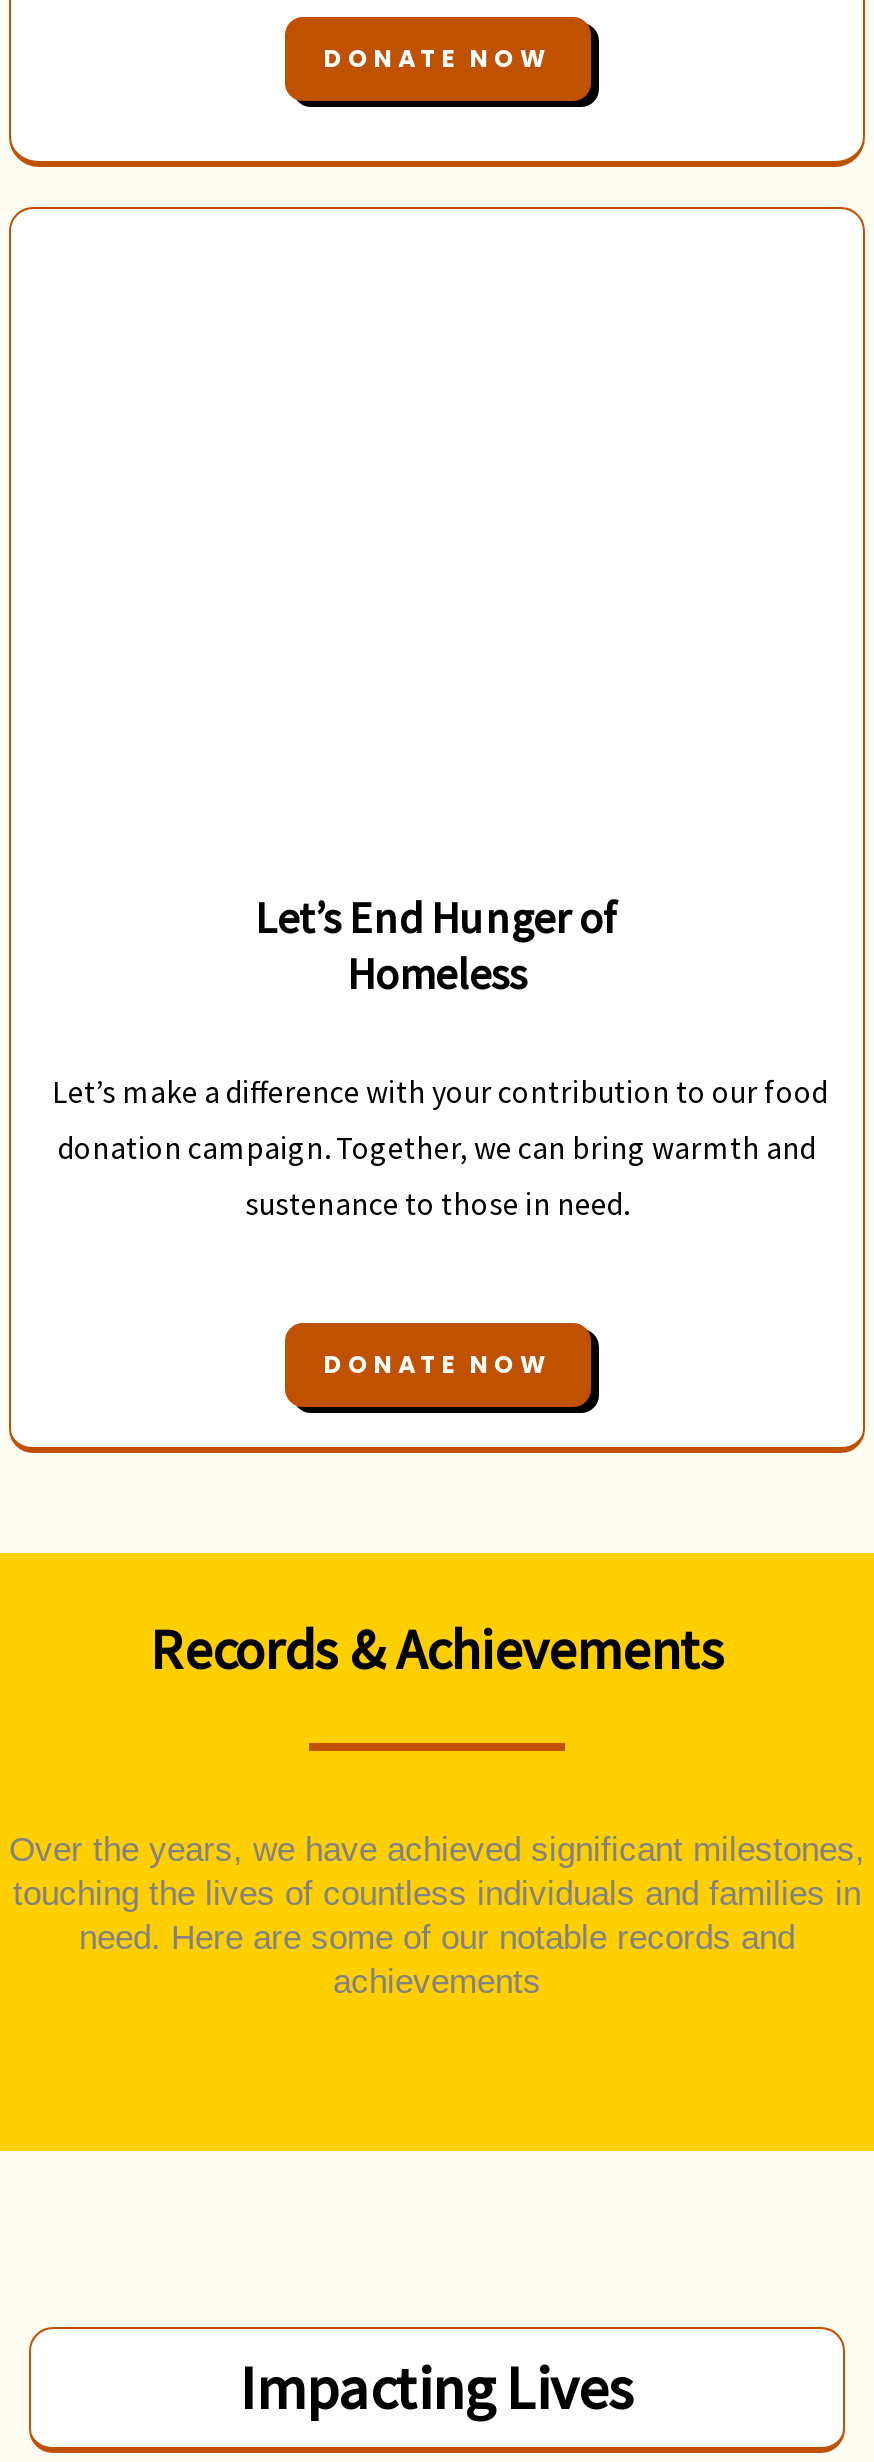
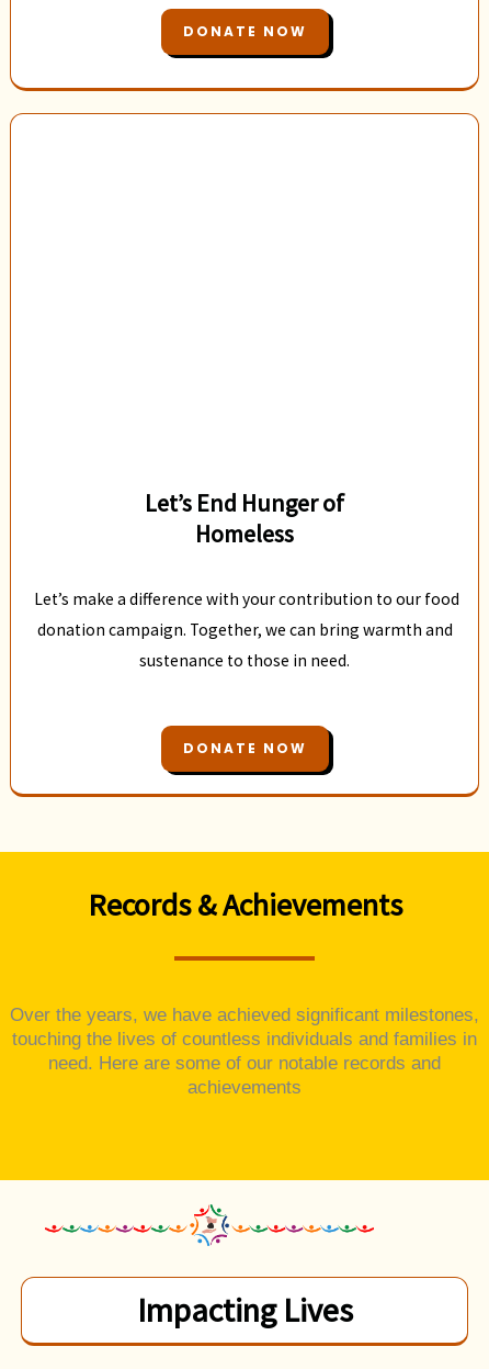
none -> [44,1203,375,1247] [image]

